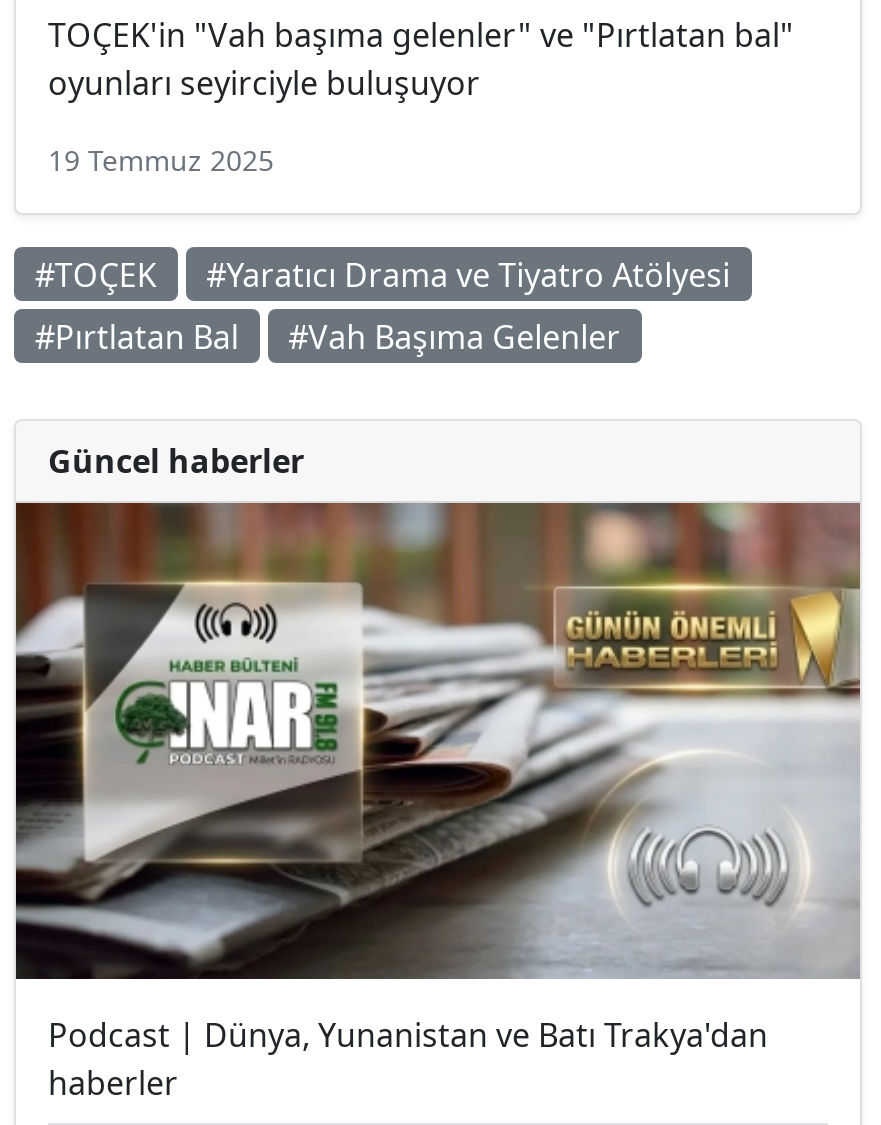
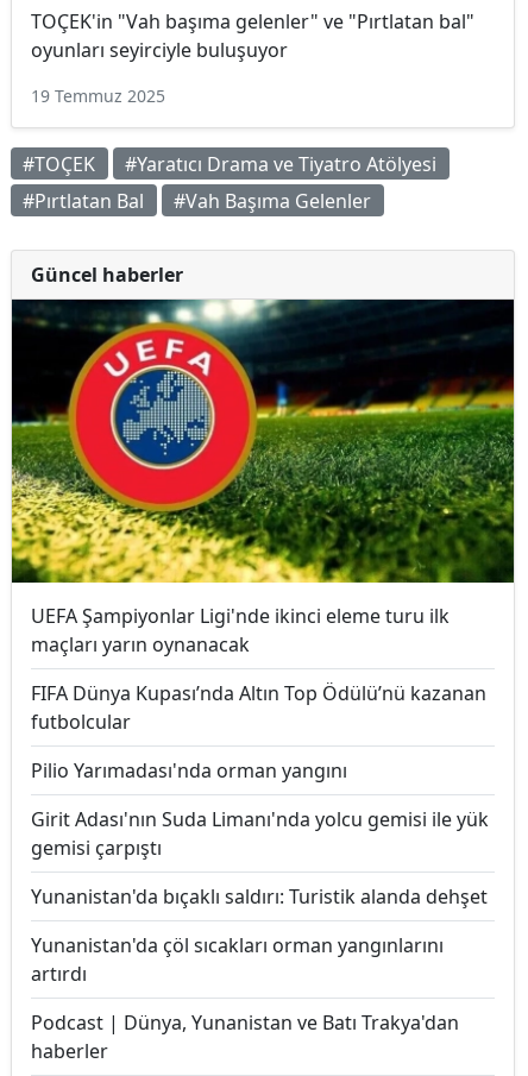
none -> [31,603,489,987] UEFA Şampiyonlar Ligi'nde ikinci eleme turu ilk | maçları yarın oynanacak | FIFA Dünya Kupası’nda Altın Top Ödülü’nü kazanan | futbolcular | Pilio Yarımadası'nda orman yangını | Girit Adası'nın Suda Limanı'nda yolcu gemisi ile yük | gemisi çarpıştı | Yunanistan'da bıçaklı saldırı: Turistik alanda dehşet | Yunanistan'da çöl sıcakları orman yangınlarını | artırdı
[14,501,862,981] [image] -> [11,298,515,584] [image]

